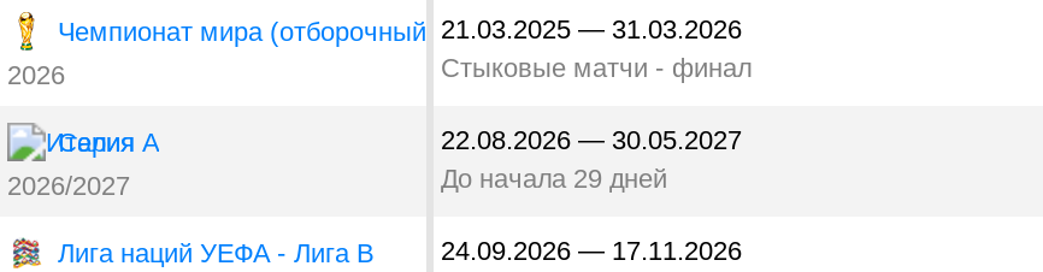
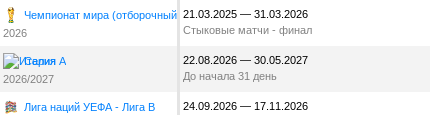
[441,164,667,193] До начала 29 дней -> [183,70,277,82] До начала 31 день

